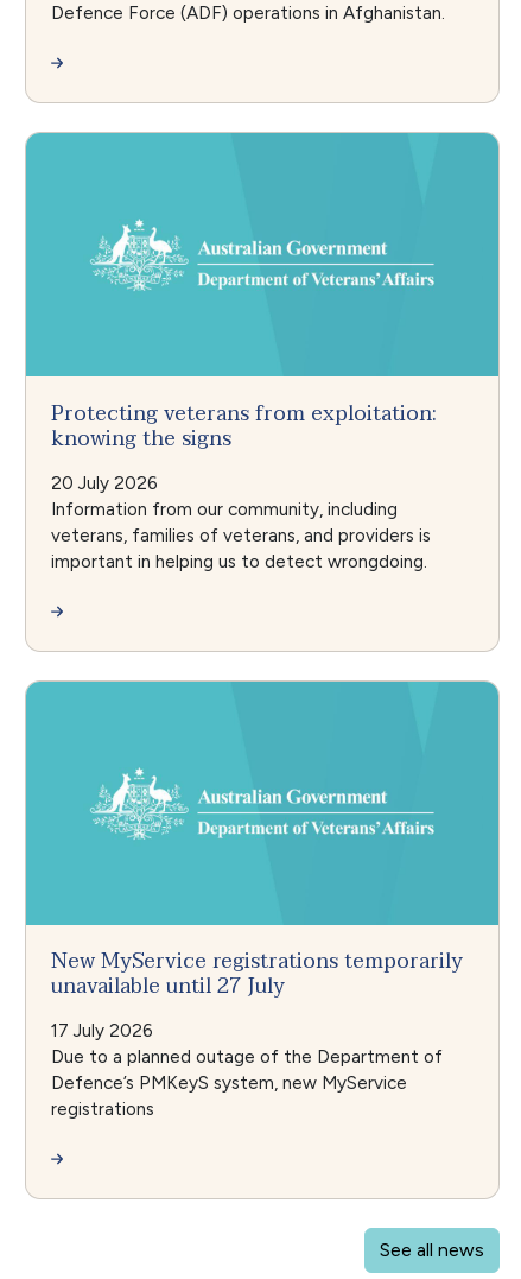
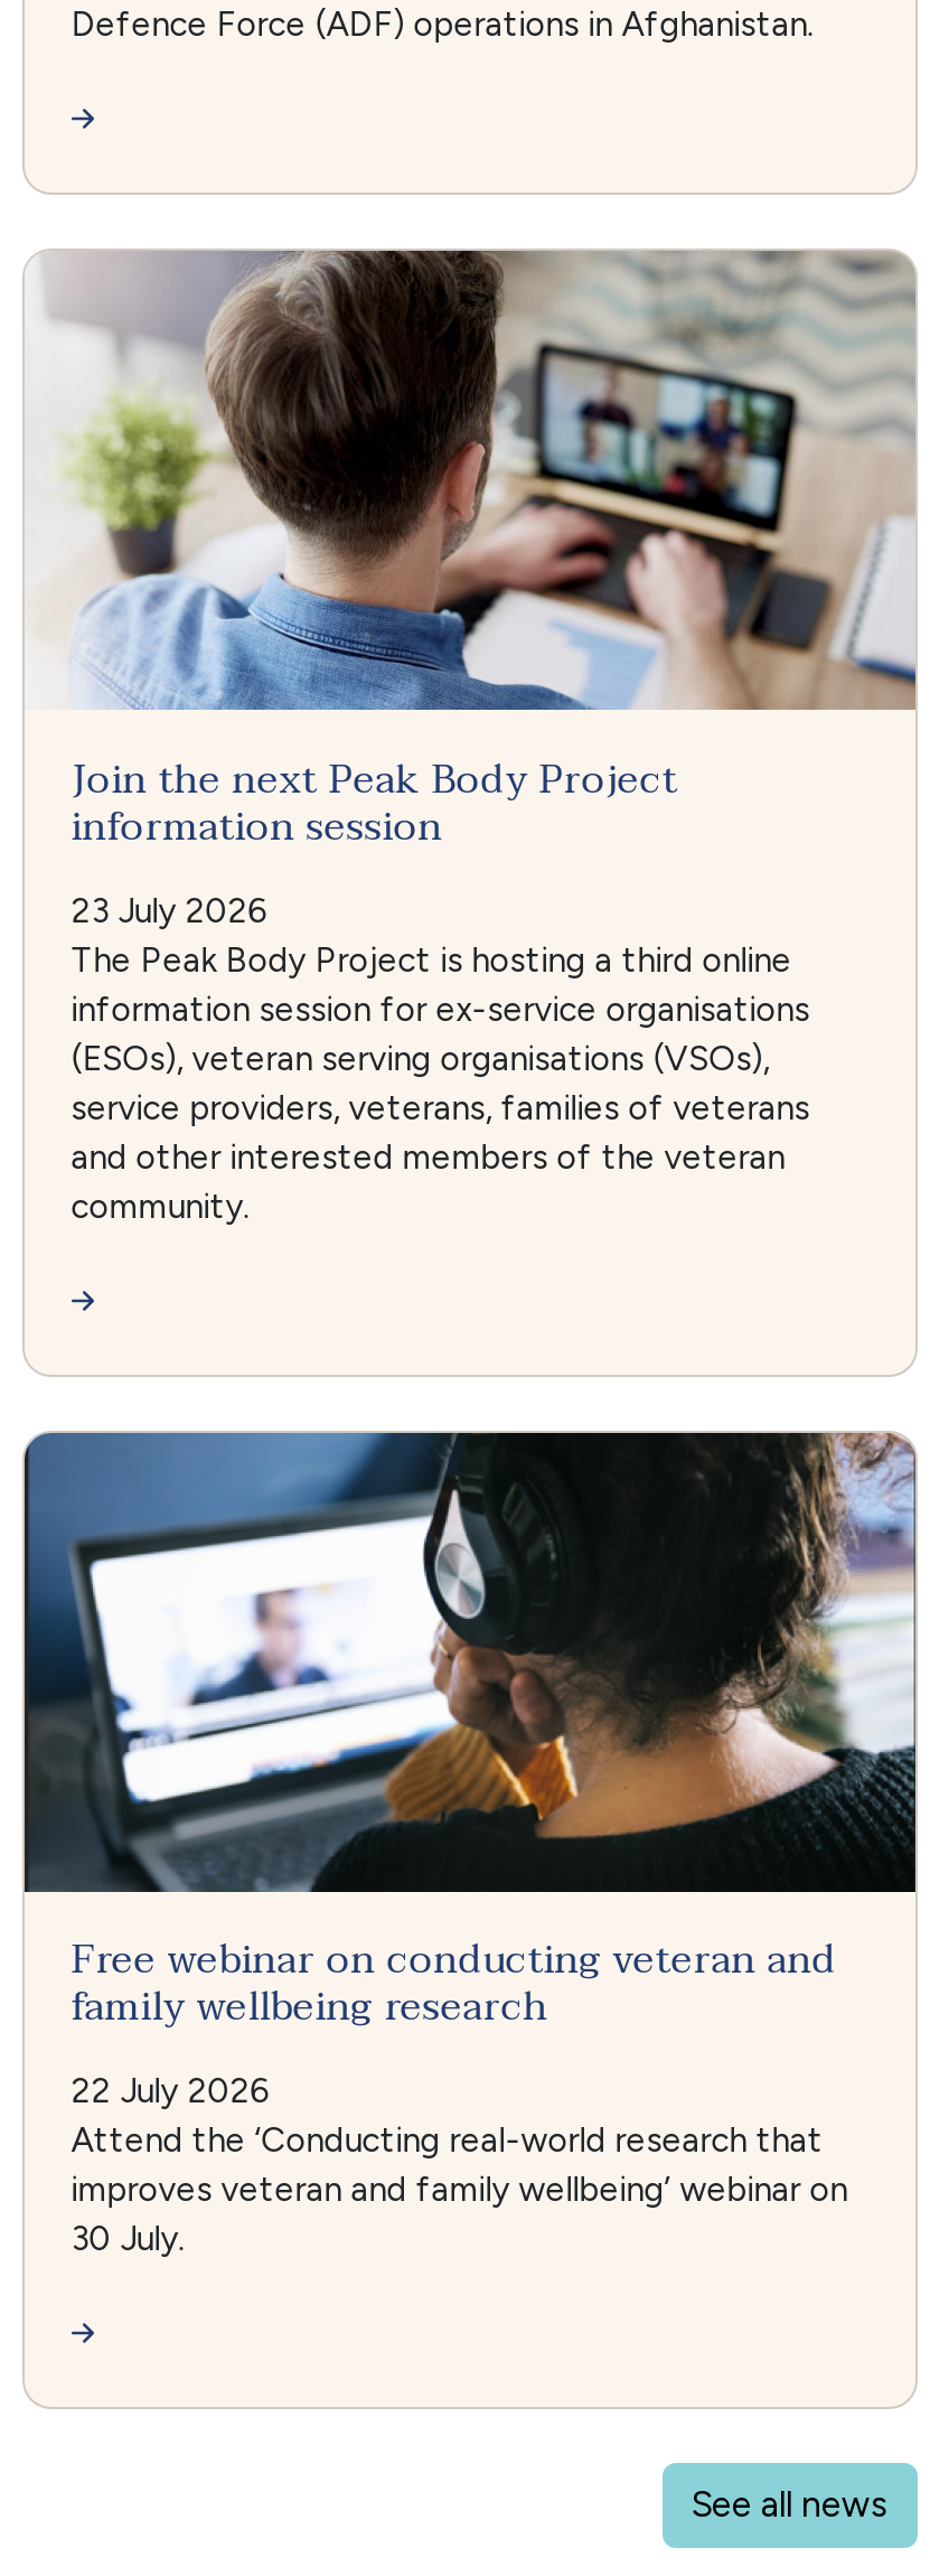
[25,132,500,456] [image] | Protecting veterans from exploitation: | knowing the signs -> [25,249,918,859] [image] | Join the next Peak Body Project | information session
[51,472,431,572] 20 July 2026 | Information from our community, including | veterans, families of veterans, and providers is | important in helping us to detect wrongdoing. -> [71,891,810,1227] 23 July 2026 | The Peak Body Project is hosting a third online | information session for ex-service organisations | (ESOs), veteran serving organisations (VSOs), | service providers, veterans, families of veterans | and other interested members of the veteran | community.
[25,680,500,1004] [image] | New MyService registrations temporarily | unavailable until 27 July -> [22,1431,918,2041] [image] | Free webinar on conducting veteran and | family wellbeing research
[51,1021,442,1120] 17 July 2026 | Due to a planned outage of the Department of | Defence’s PMKeyS system, new MyService | registrations -> [71,2072,848,2260] 22 July 2026 | Attend the ‘Conducting real-world research that | improves veteran and family wellbeing’ webinar on | 30 July.

